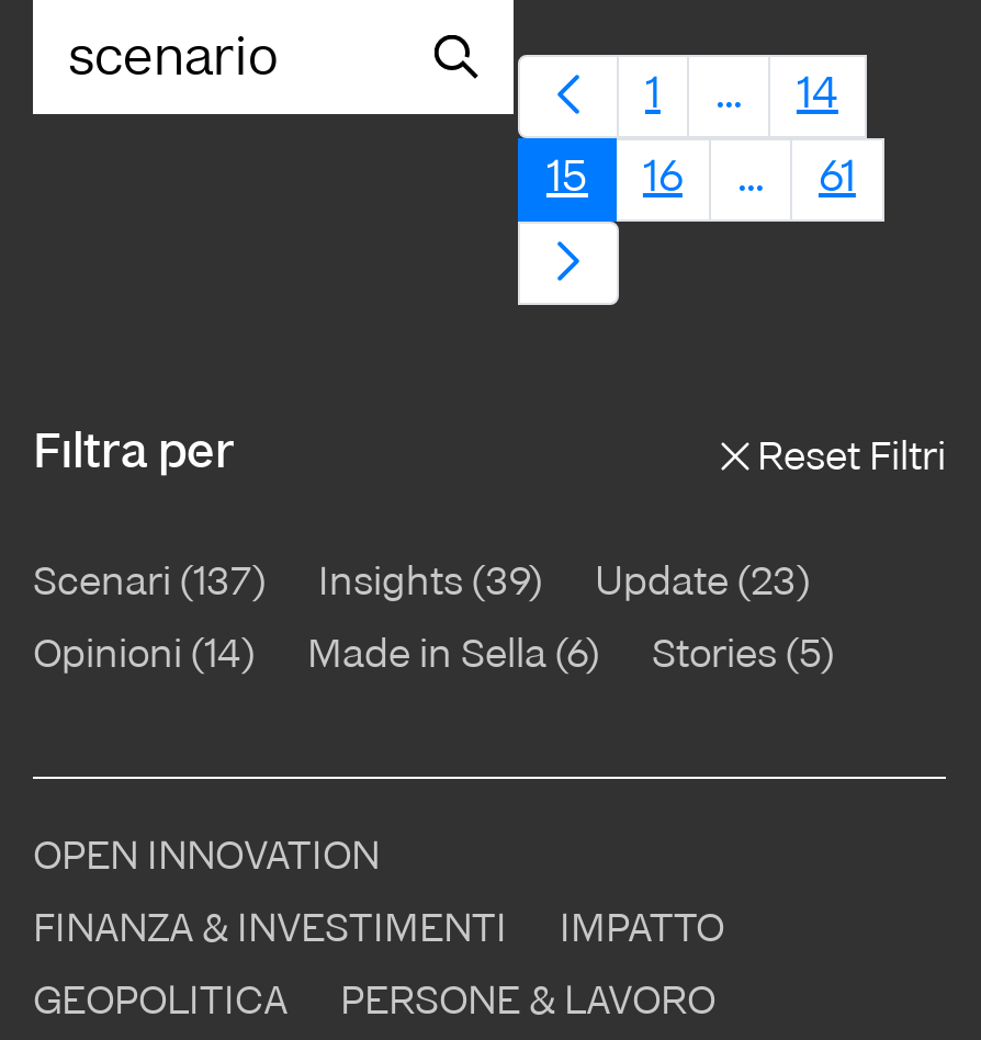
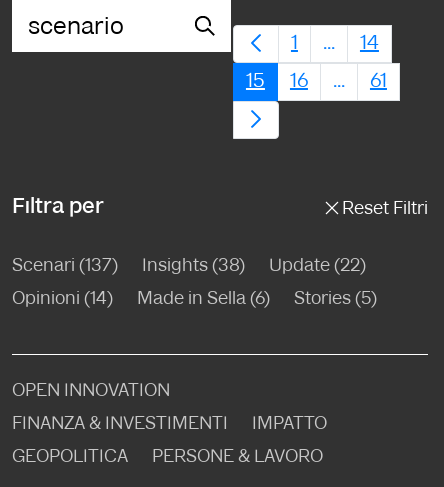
[318,564,542,606] Insights (39) -> [142,257,245,276] Insights (38)
[595,564,810,606] Update (23) -> [269,257,366,276] Update (22)

